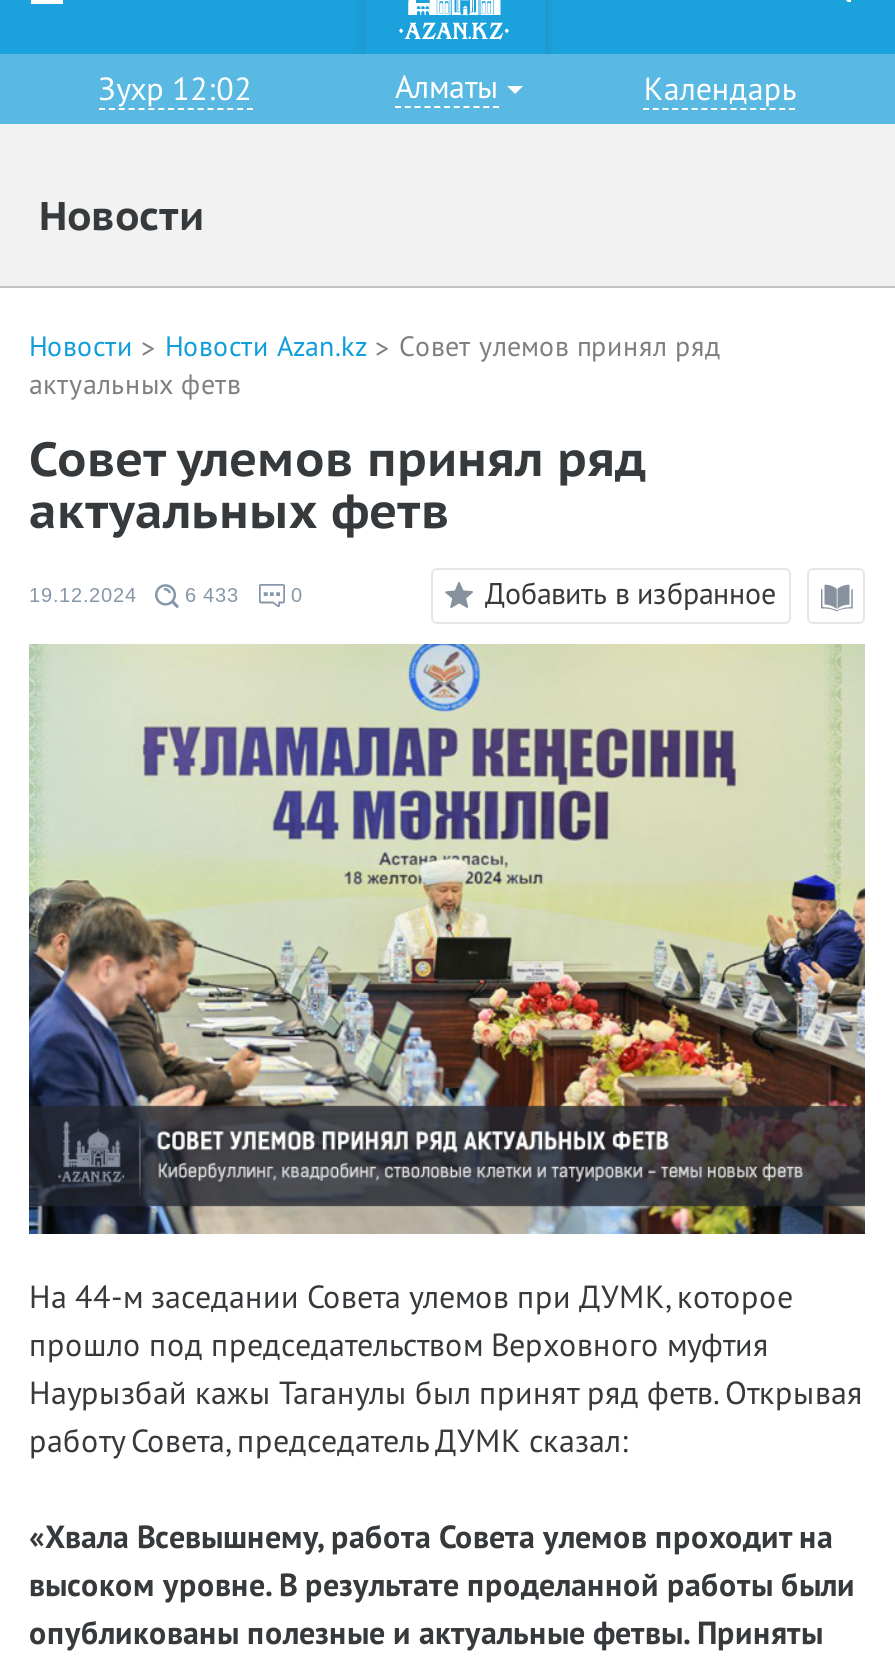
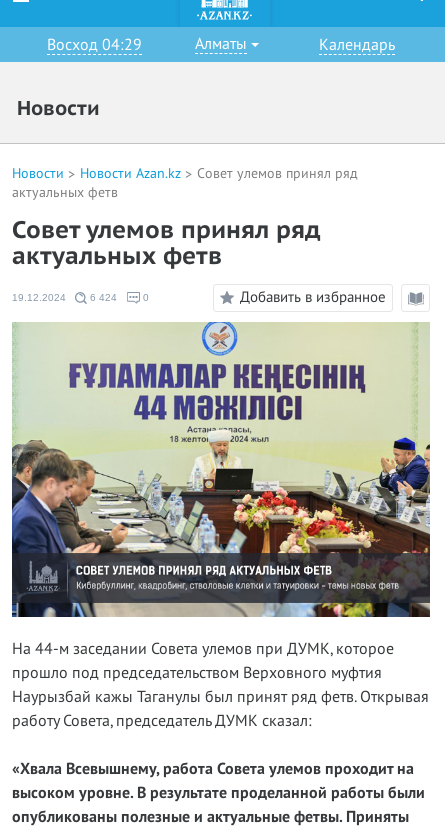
[98,72,252,108] Зухр 12:02 -> [47,36,142,54] Восход 04:29
[29,584,239,606] 19.12.2024 6 433 -> [12,292,117,303] 19.12.2024 6 424

